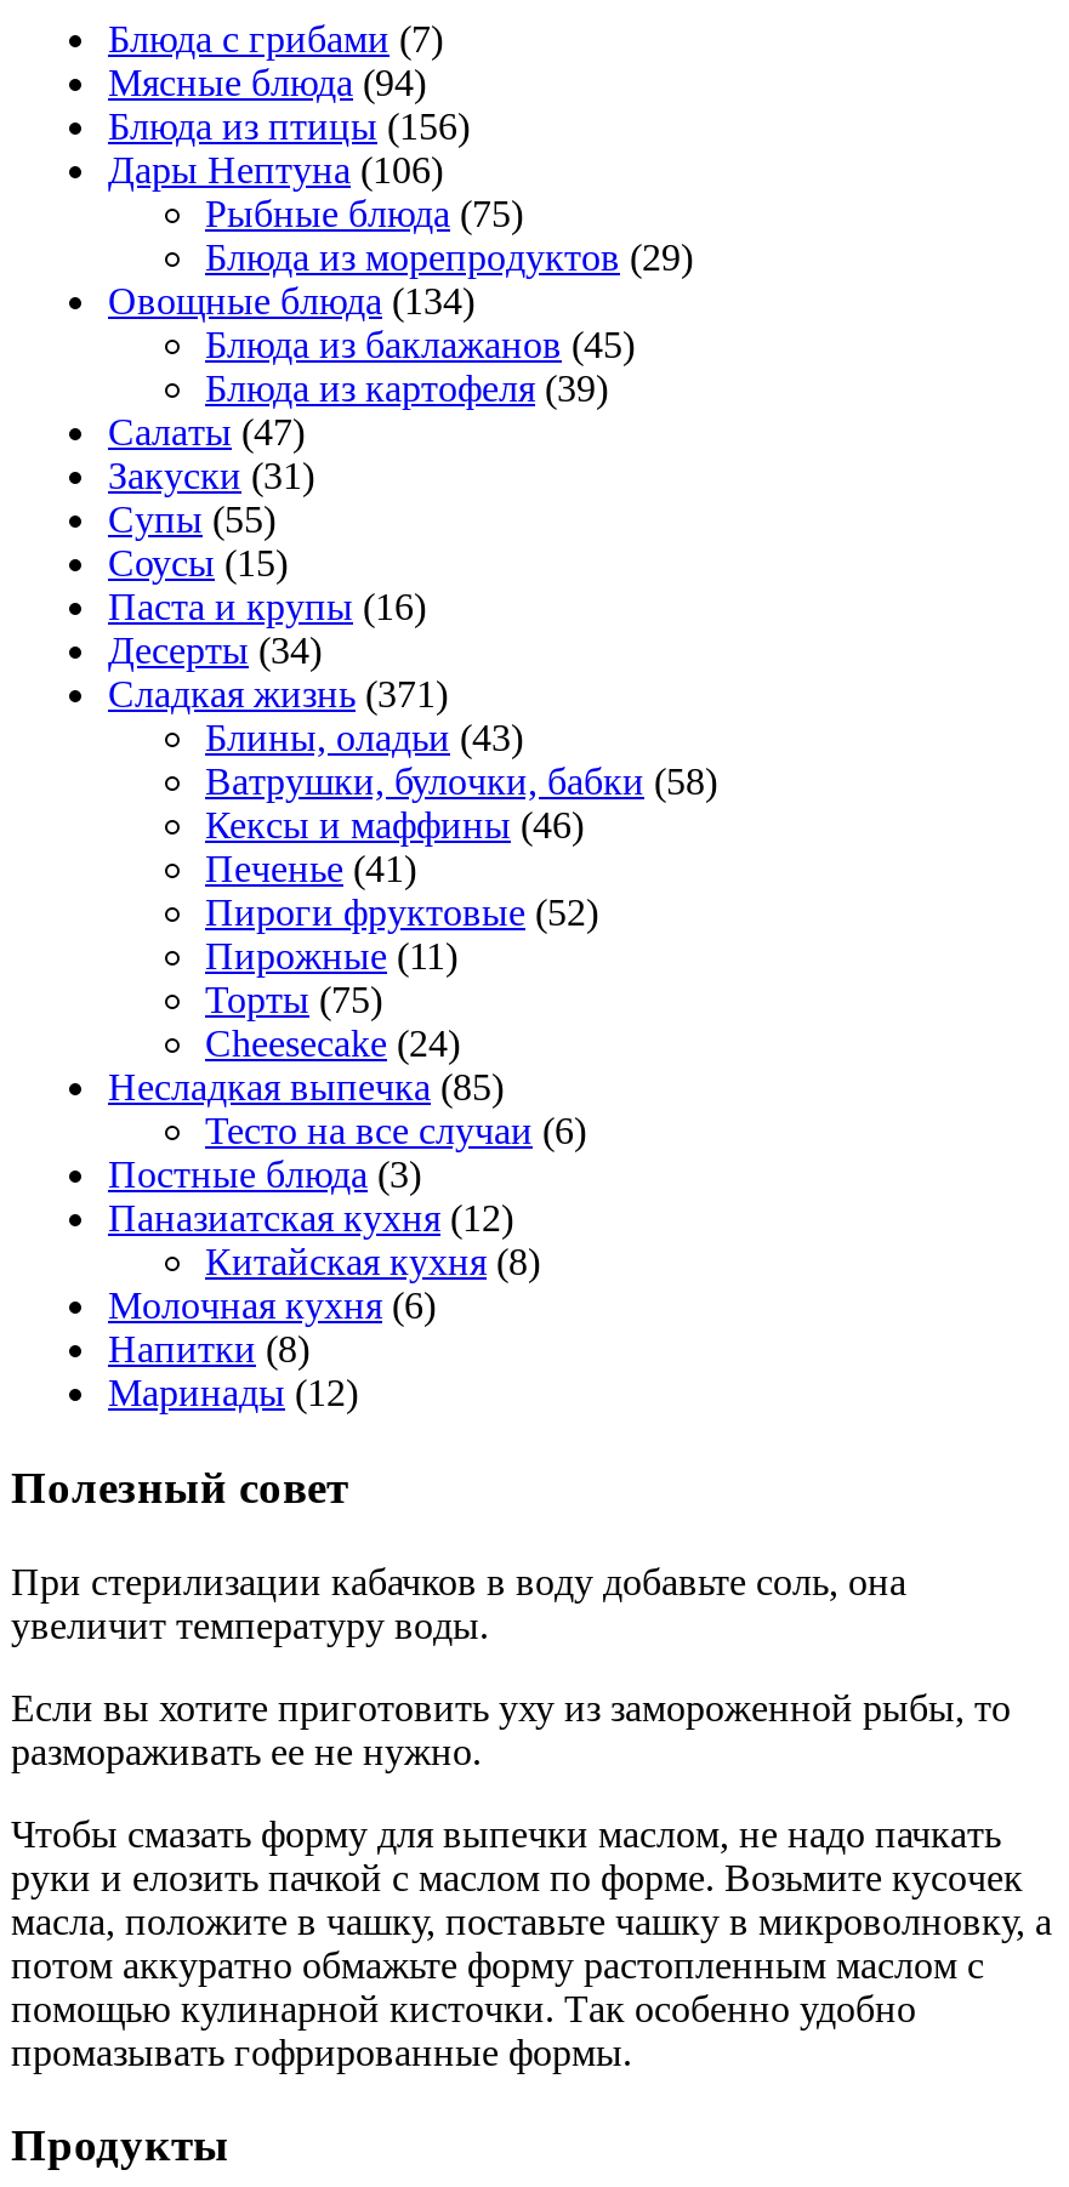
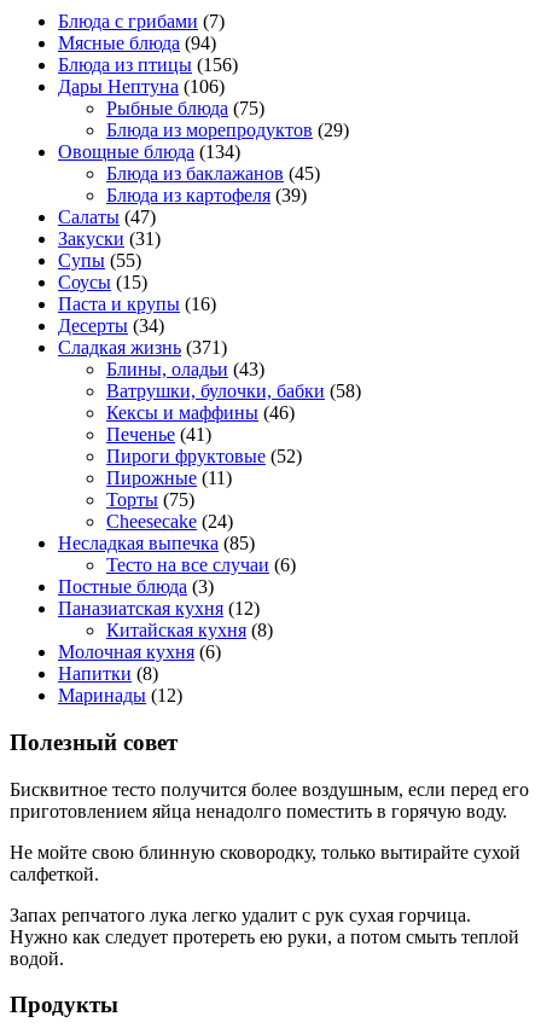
[11,1560,906,1645] При стерилизации кабачков в воду добавьте соль, она | увеличит температуру воды. -> [10,779,529,821] Бисквитное тесто получится более воздушным, если перед его | приготовлением яйца ненадолго поместить в горячую воду.
[11,1686,1011,1771] Если вы хотите приготовить уху из замороженной рыбы, то | размораживать ее не нужно. -> [10,841,520,884] Не мойте свою блинную сковородку, только вытирайте сухой | салфеткой.
[11,1812,1052,2072] Чтобы смазать форму для выпечки маслом, не надо пачкать | руки и елозить пачкой с маслом по форме. Возьмите кусочек | масла, положите в чашку, поставьте чашку в микроволновку, а | потом аккуратно обмажьте форму растопленным маслом с | помощью кулинарной кисточки. Так особенно удобно | промазывать гофрированные формы. -> [10,904,519,968] Запах репчатого лука легко удалит с рук сухая горчица. | Нужно как следует протереть ею руки, а потом смыть теплой | водой.

